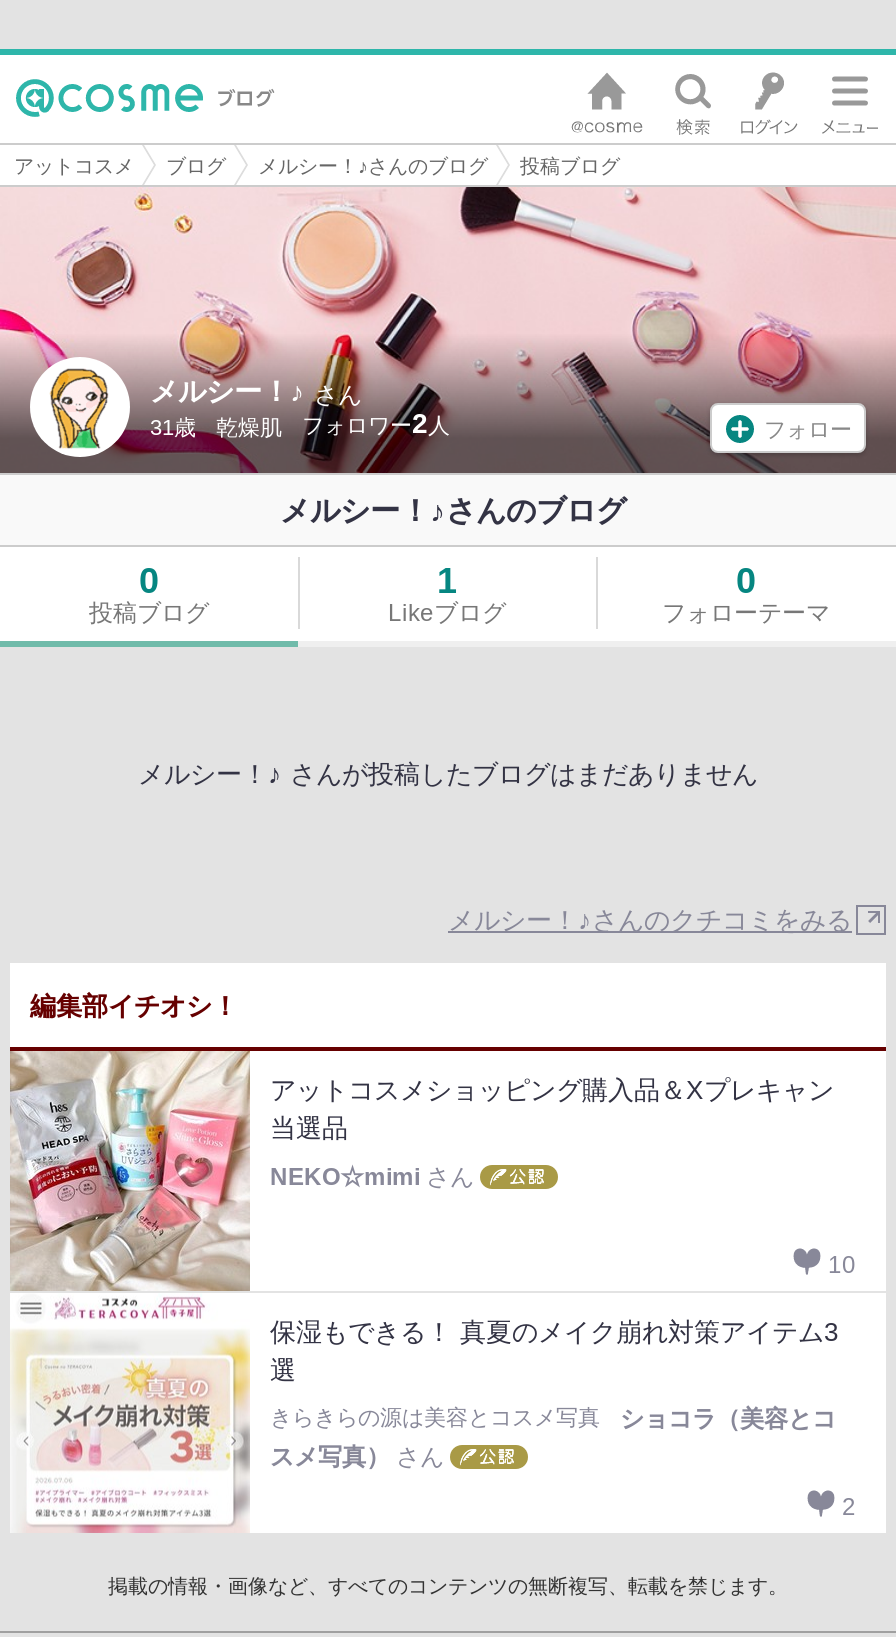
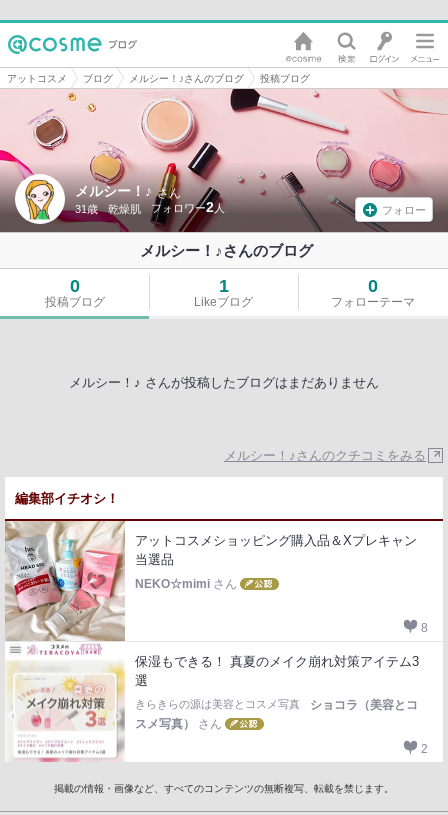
[828,1252,856,1280] 10 -> [421,621,428,635] 8

